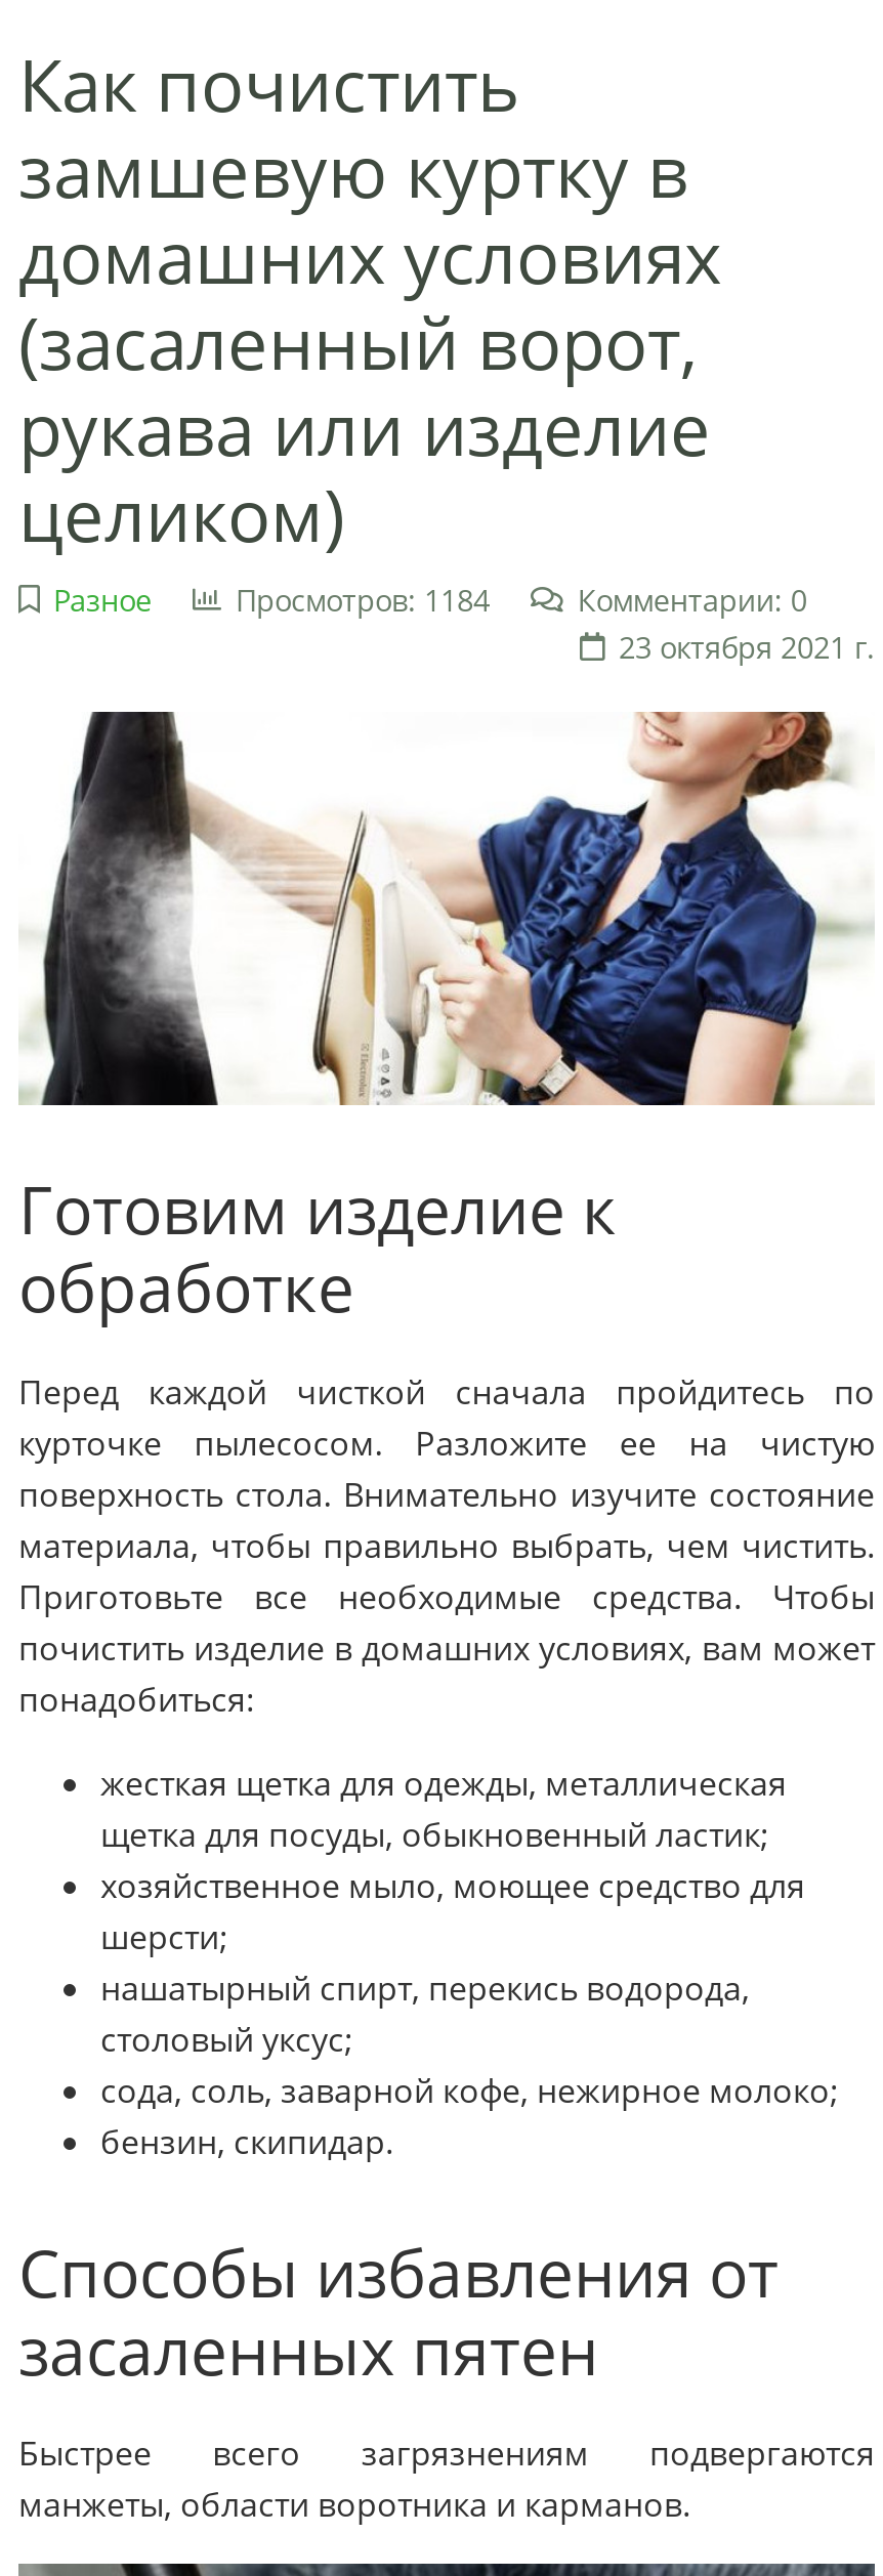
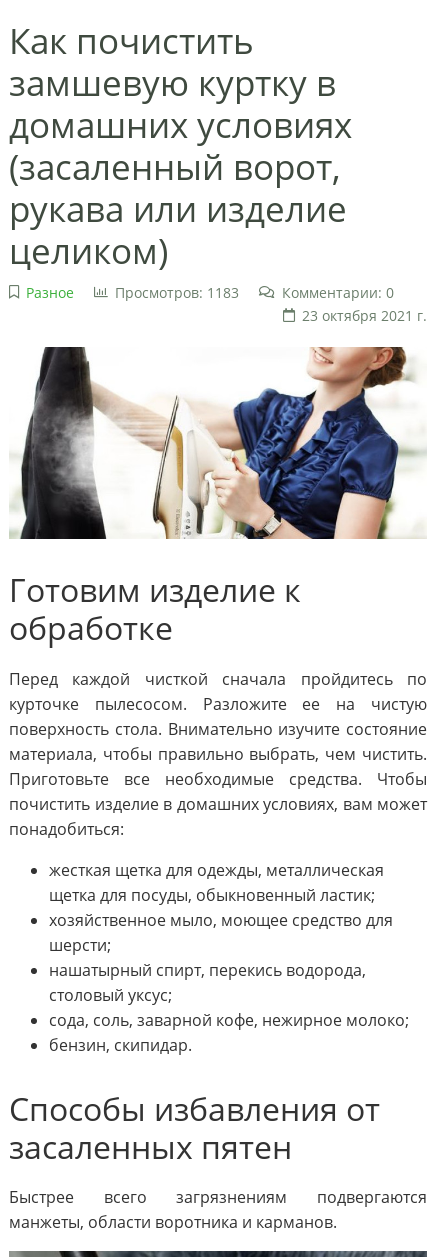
[235,581,489,620] Просмотров: 1184 -> [115,283,239,302] Просмотров: 1183

